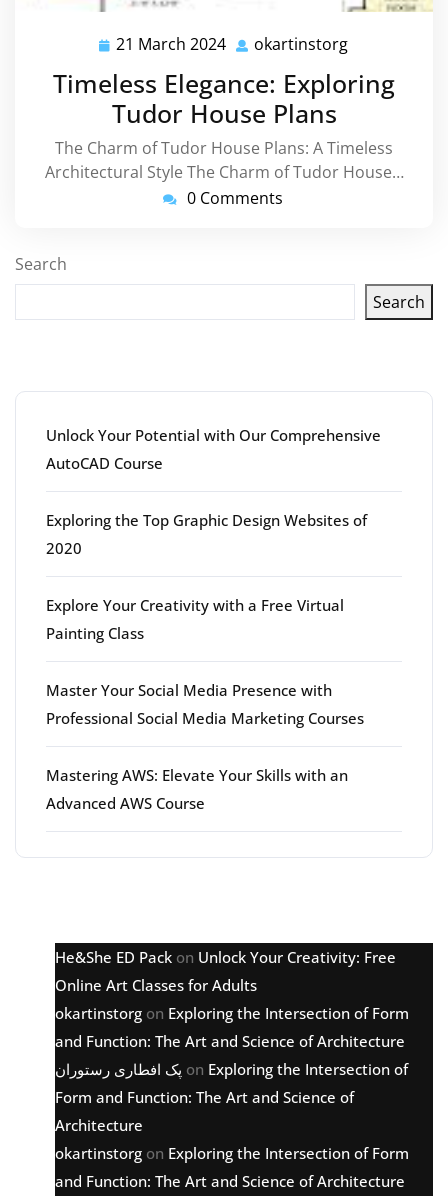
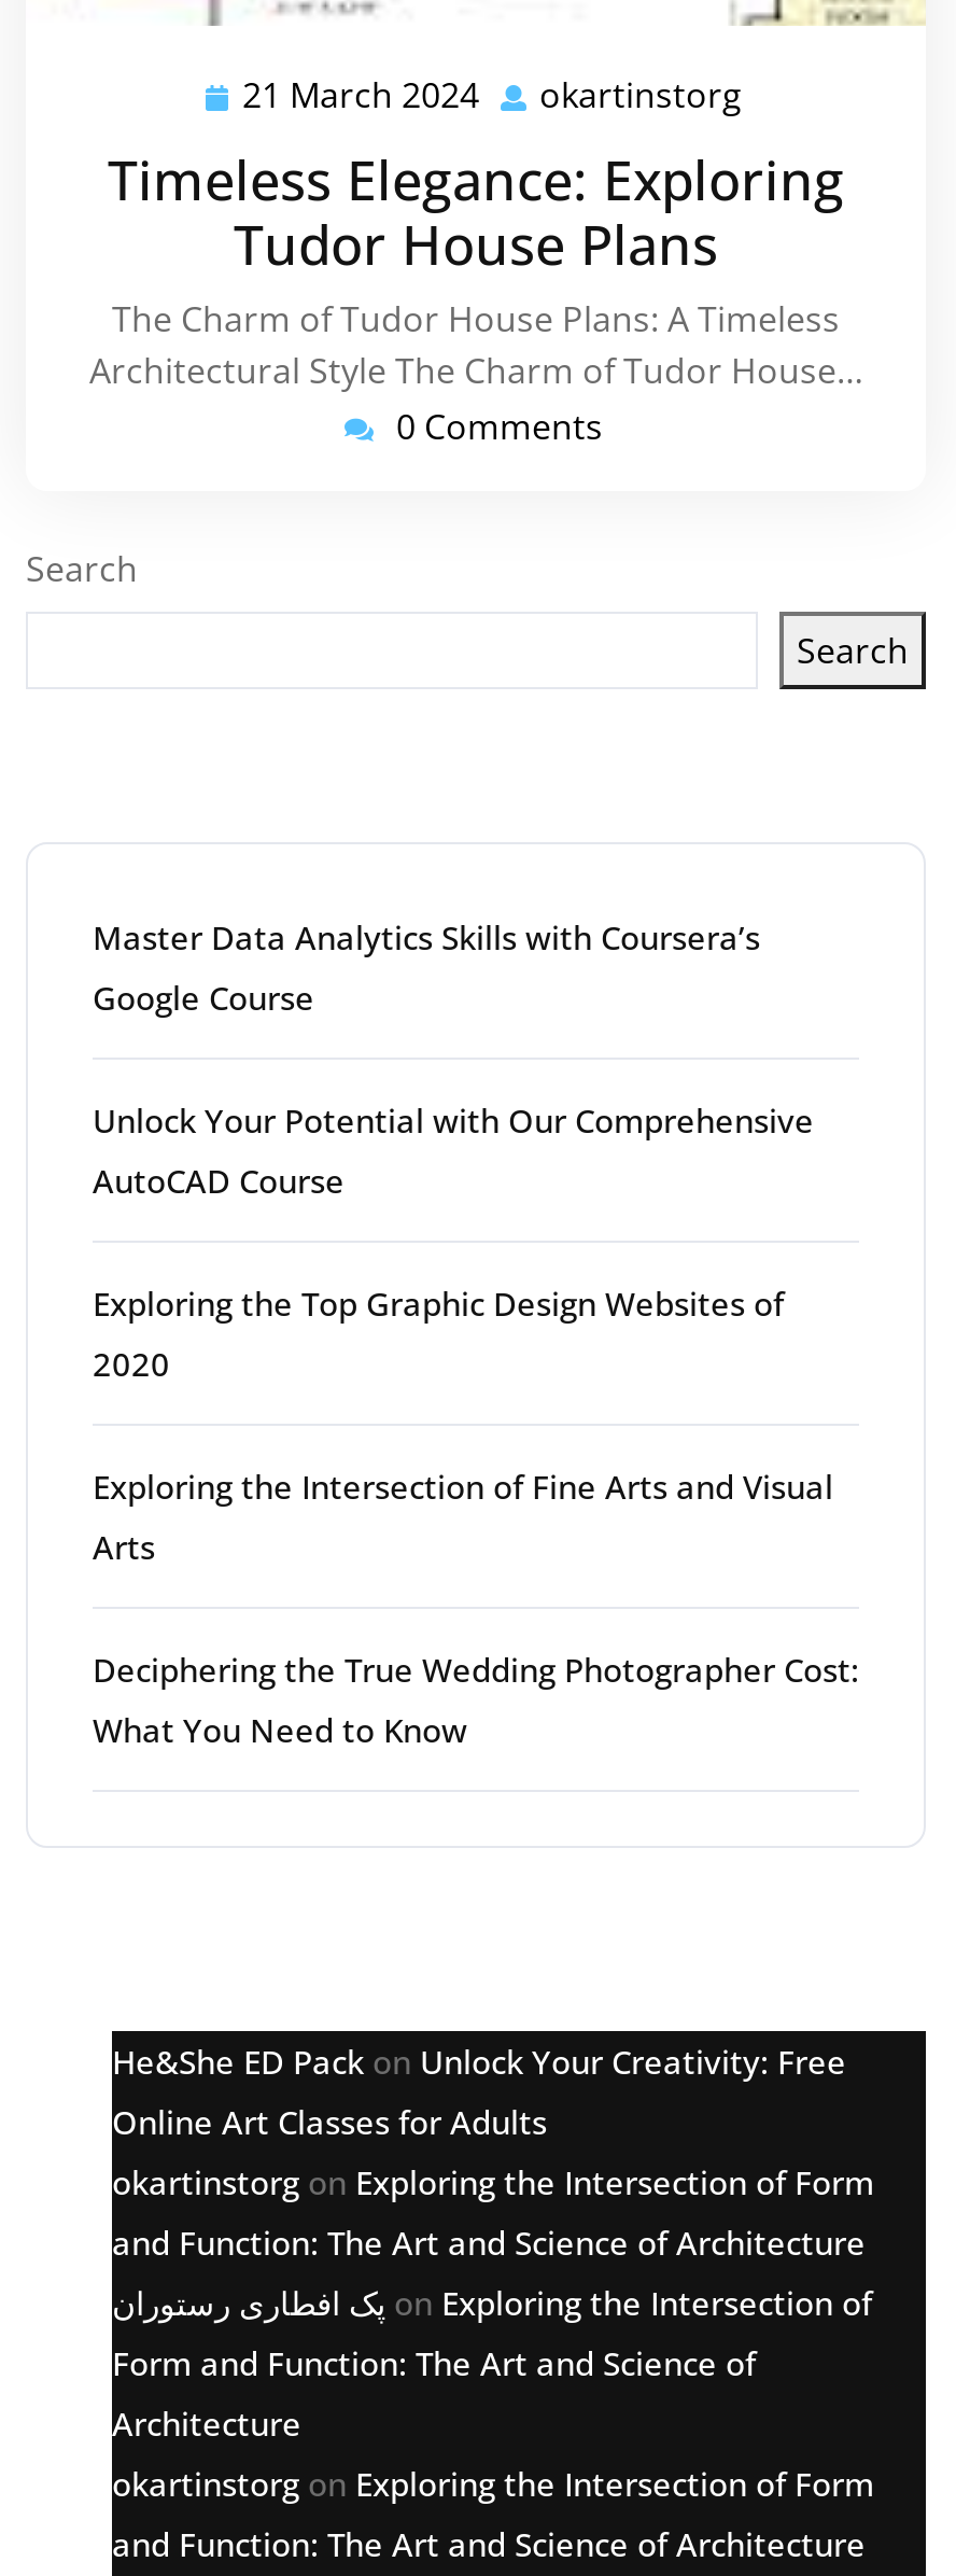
none -> [93,916,760,1019] Master Data Analytics Skills with Coursera’s | Google Course
moved [46,425,381,558] -> [93,1099,814,1385]: Unlock Your Potential with Our Comprehensive | AutoCAD Course | Exploring the Top Graphic Design Websites of | 2020
[46,595,364,813] Explore Your Creativity with a Free Virtual | Painting Class | Master Your Social Media Presence with | Professional Social Media Marketing Courses | Mastering AWS: Elevate Your Skills with an | Advanced AWS Course -> [93,1465,859,1751] Exploring the Intersection of Fine Arts and Visual | Arts | Deciphering the True Wedding Photographer Cost: | What You Need to Know

